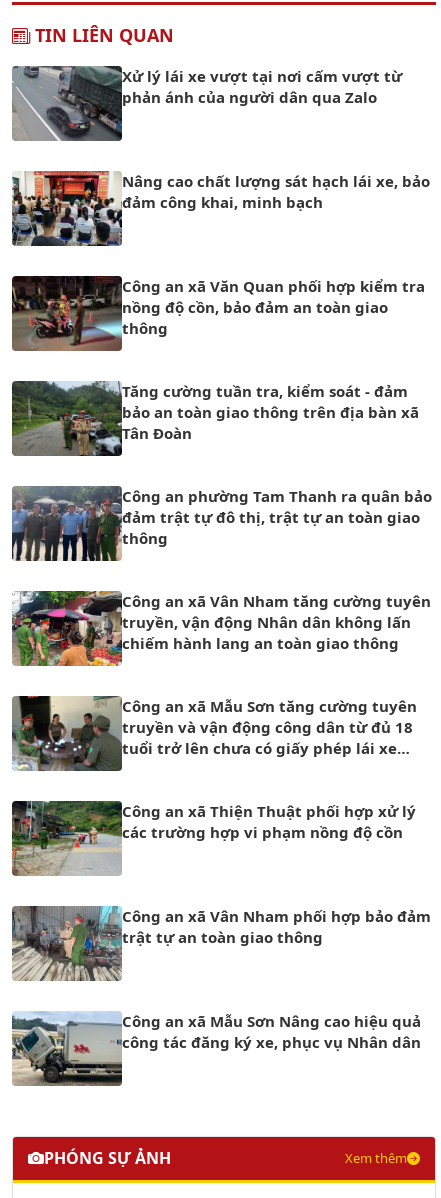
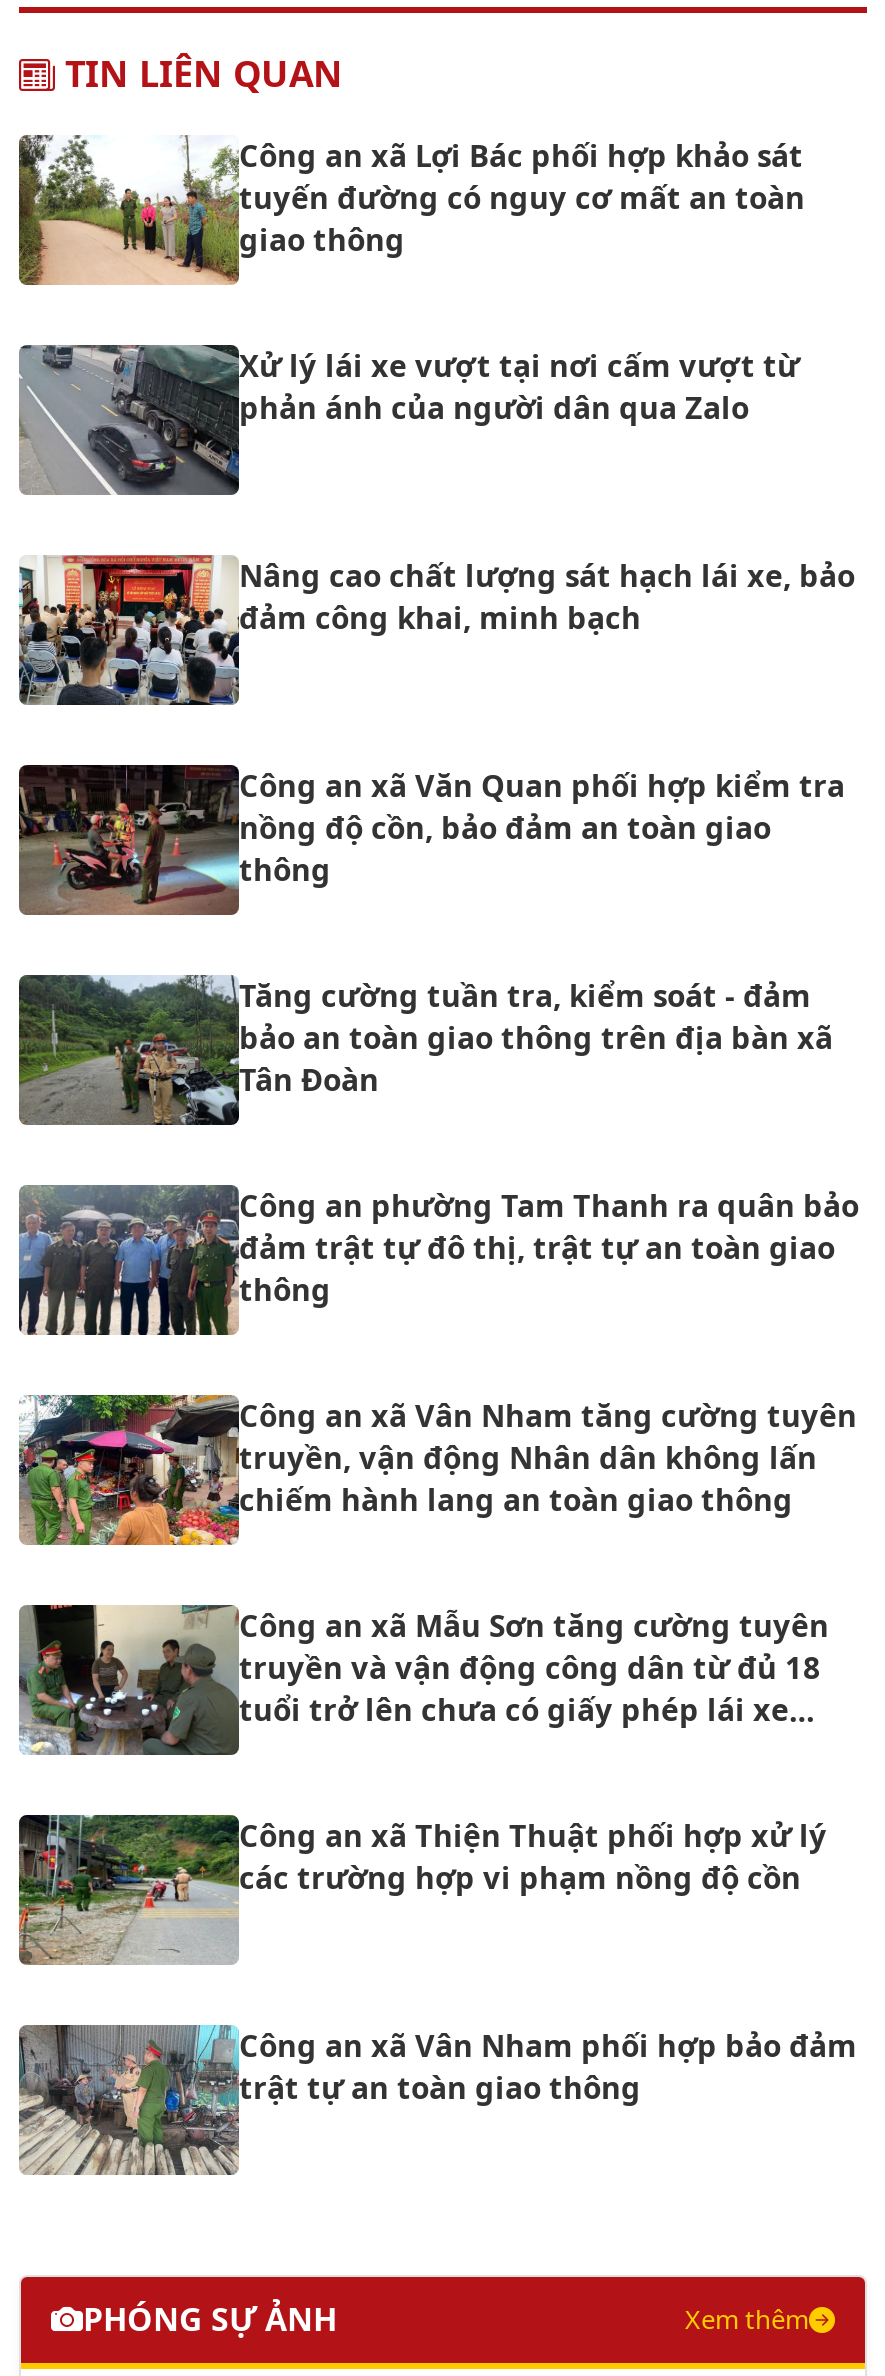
none -> [17,136,805,285] [image] | Công an xã Lợi Bác phối hợp khảo sát | tuyến đường có nguy cơ mất an toàn | giao thông
moved [11,64,432,947] -> [17,341,859,2108]: [image] | Xử lý lái xe vượt tại nơi cấm vượt từ | phản ánh của người dân qua Zalo | ... | Công an xã Vân Nham phối hợp bảo đảm | trật tự an toàn giao thông
[12,1011,421,1086] [image] | Công an xã Mẫu Sơn Nâng cao hiệu quả | công tác đăng ký xe, phục vụ Nhân dân -> none

